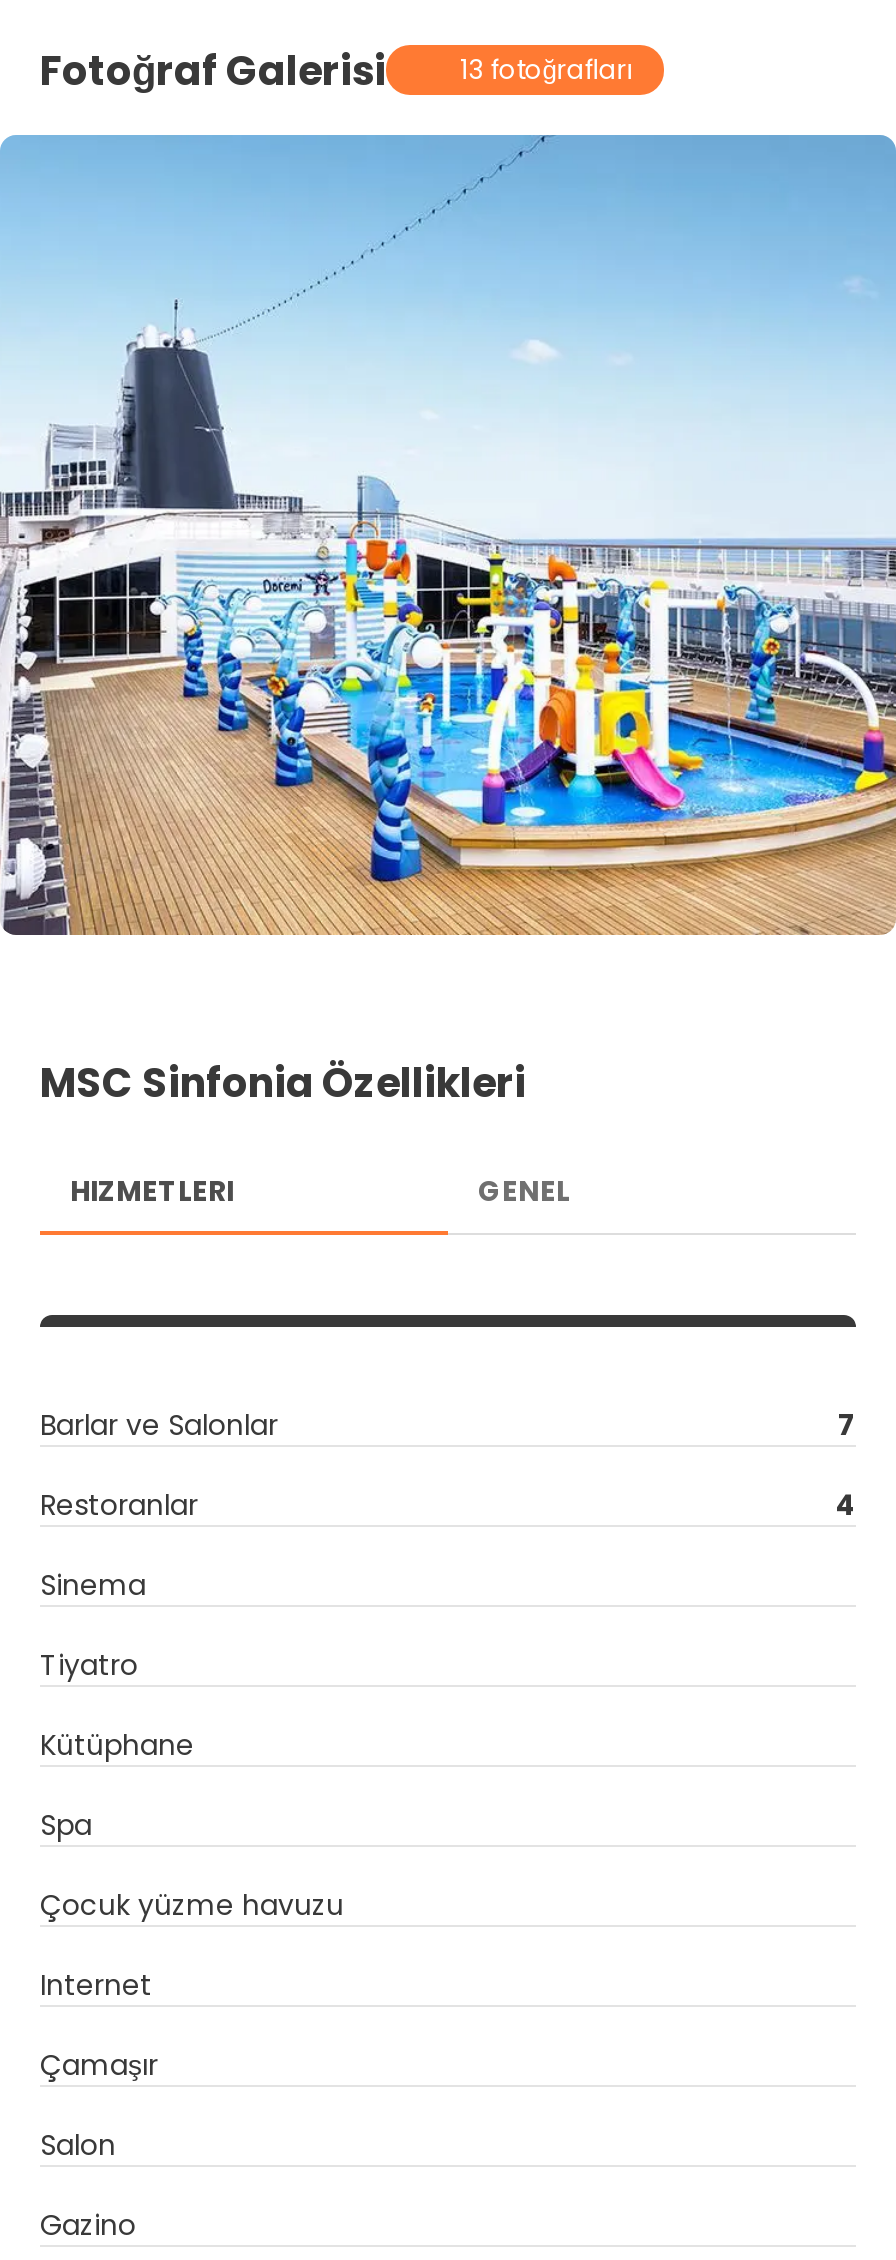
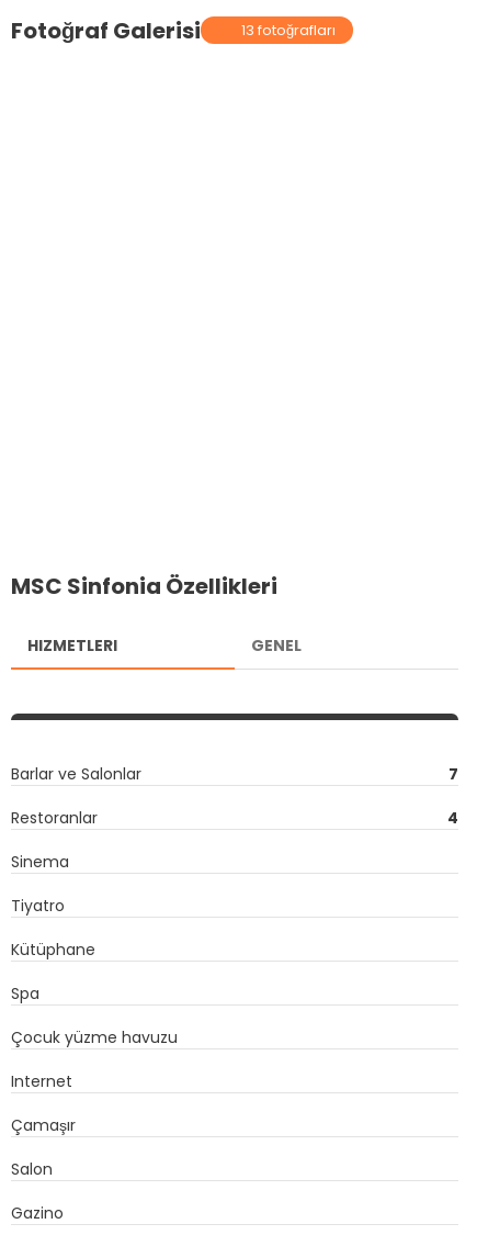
[6,133,890,937] [image] -> none

